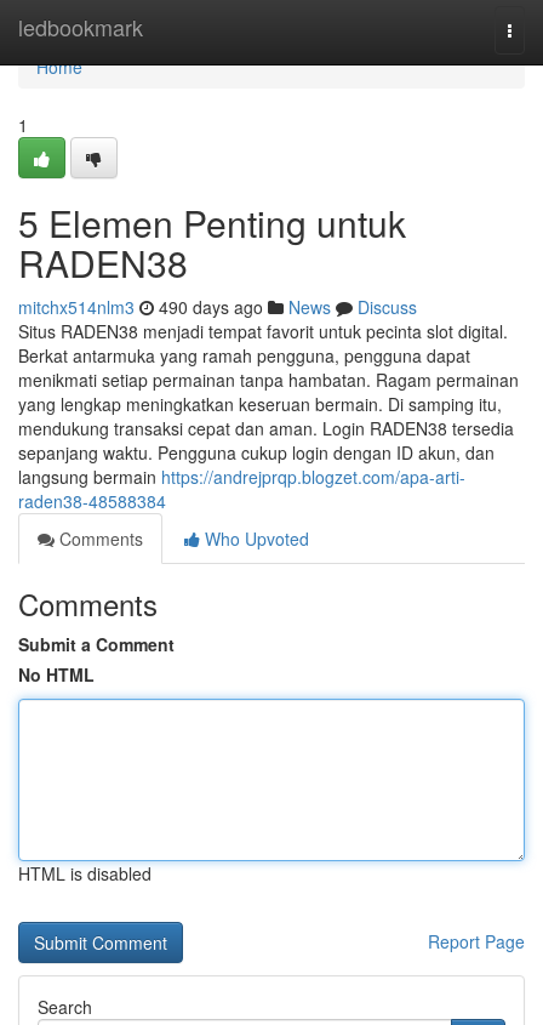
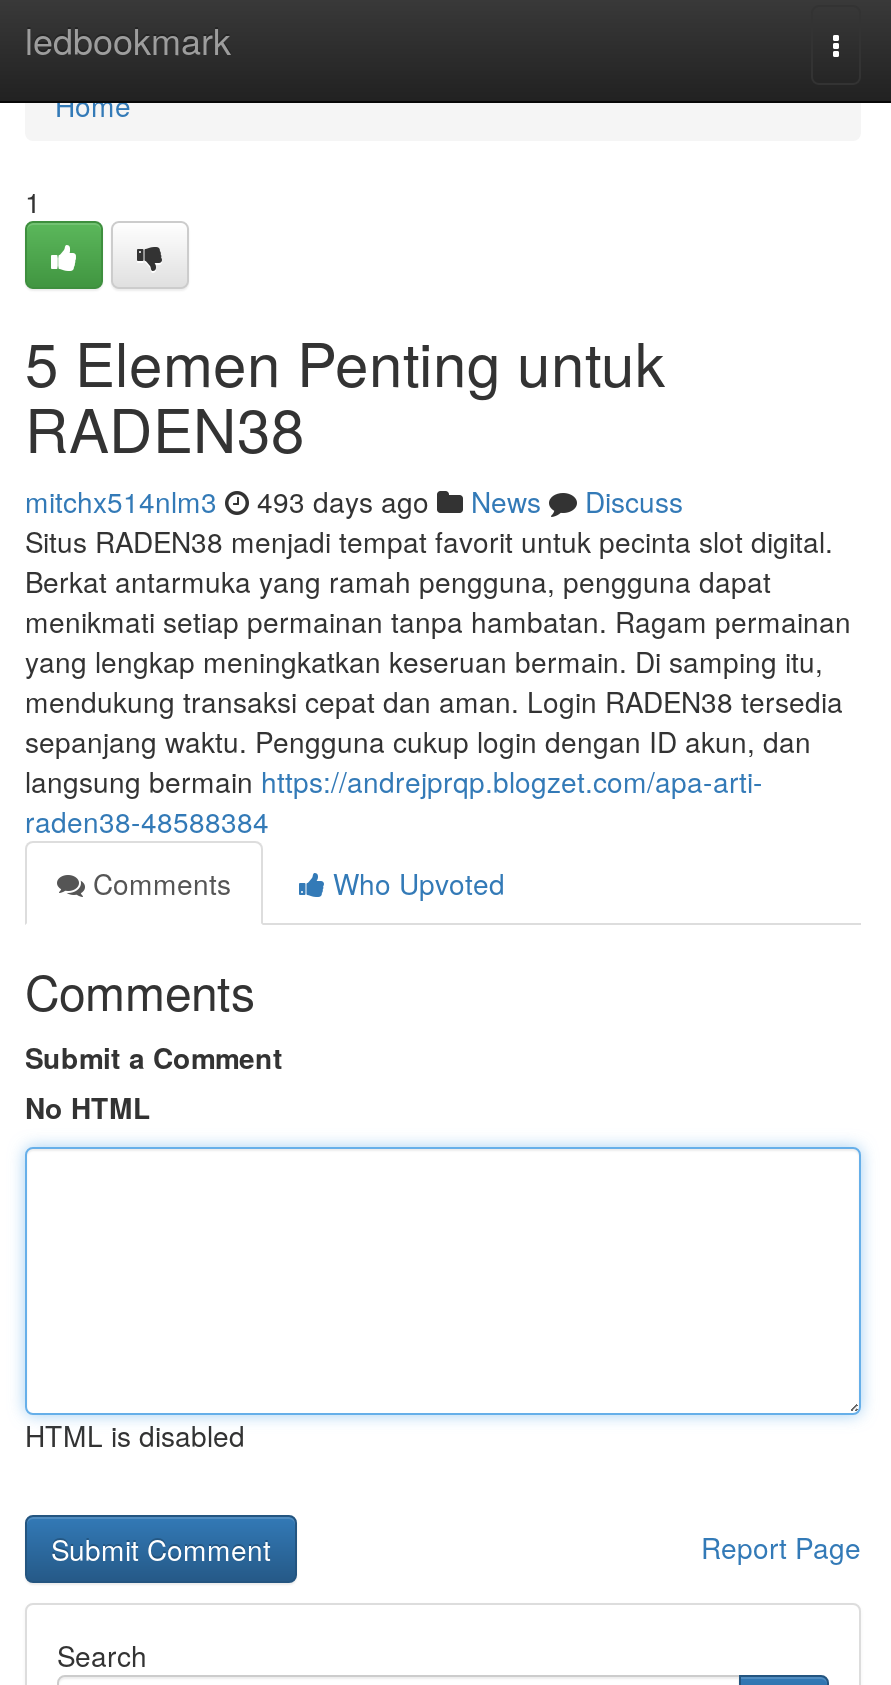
[18,295,417,319] mitchx514nlm3 490 days ago News Discuss -> [25,481,683,521] mitchx514nlm3 493 days ago News Discuss

